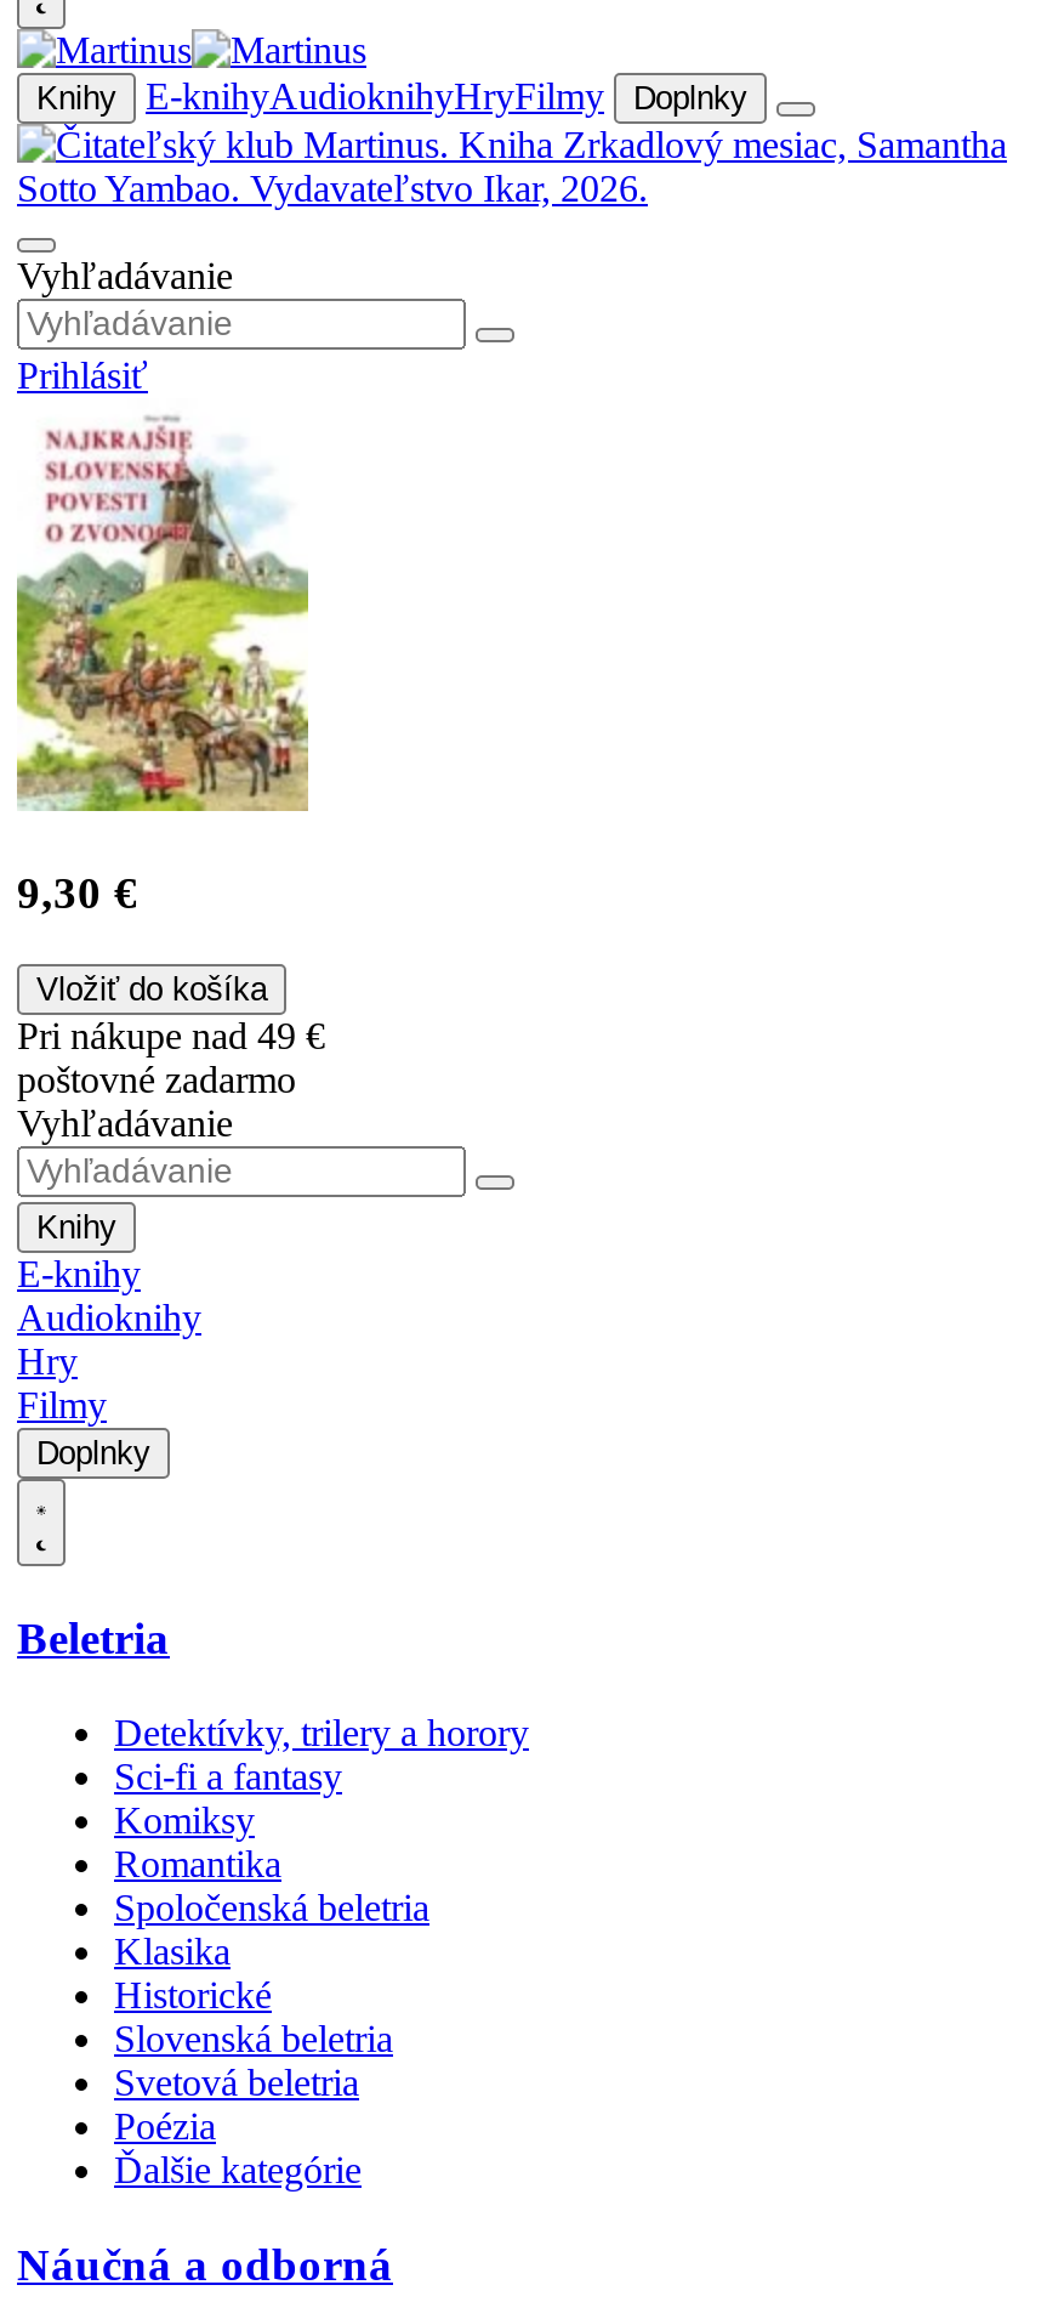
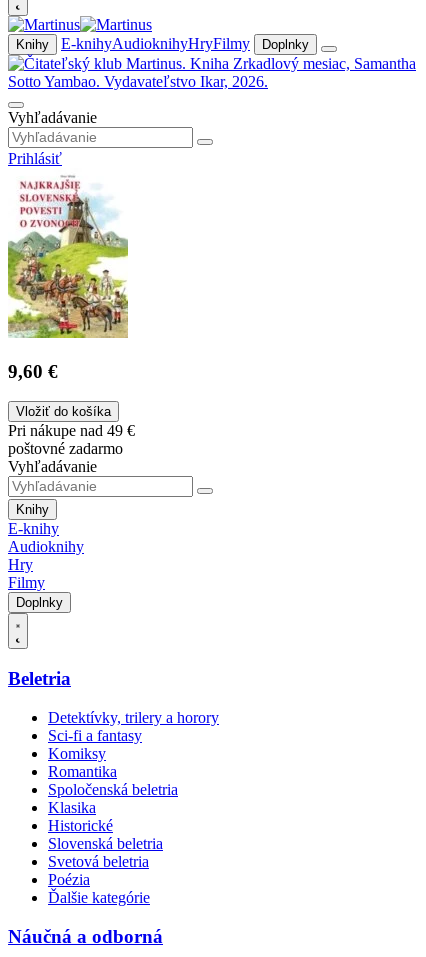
[17,866,138,917] 9,30 € -> [8,361,58,382] 9,60 €

